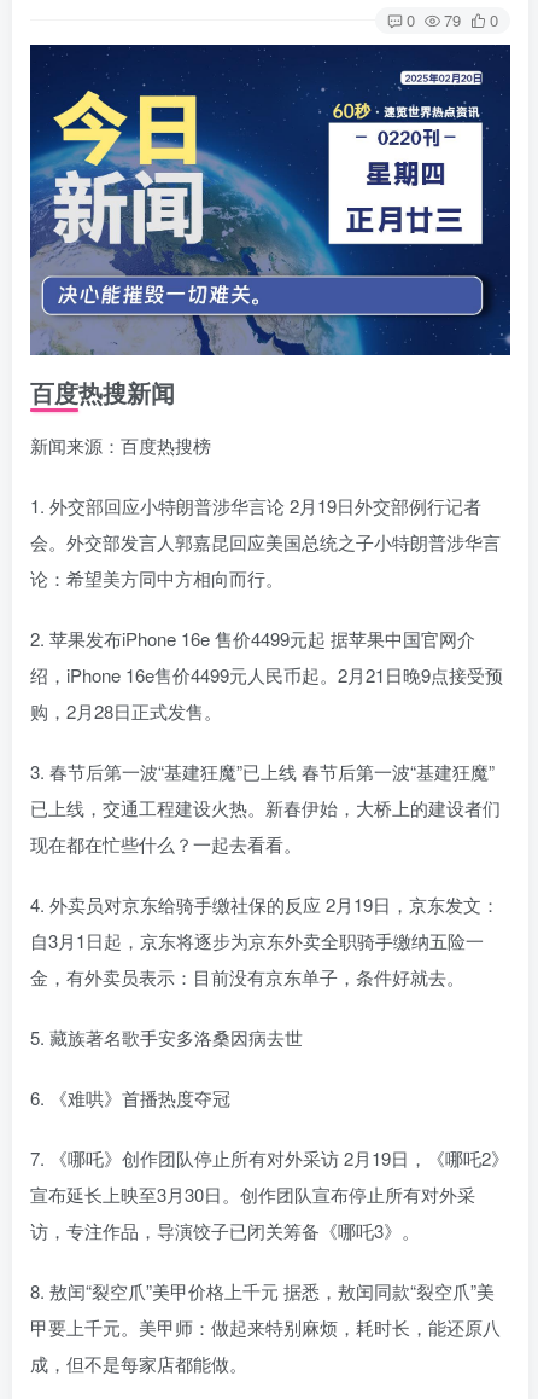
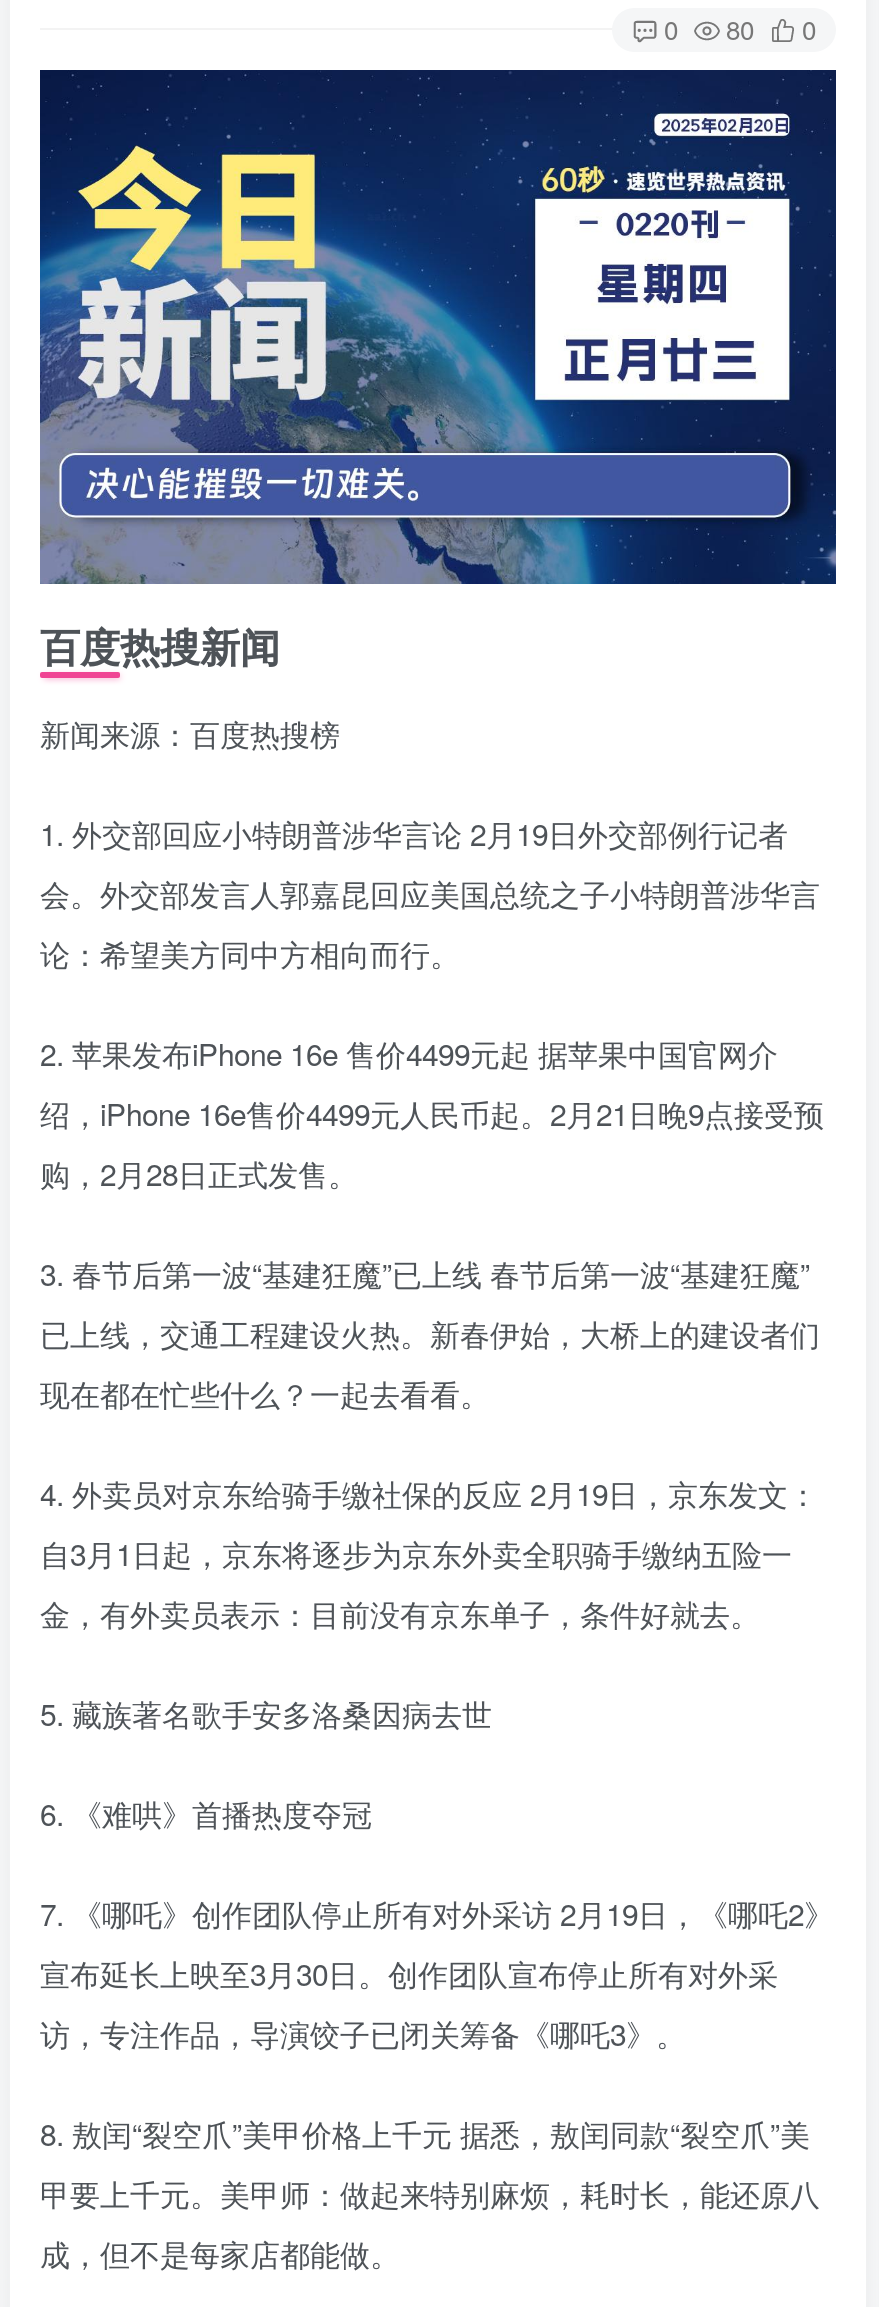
[407,8,498,31] 0 79 0 -> [664,10,816,48] 0 80 0

